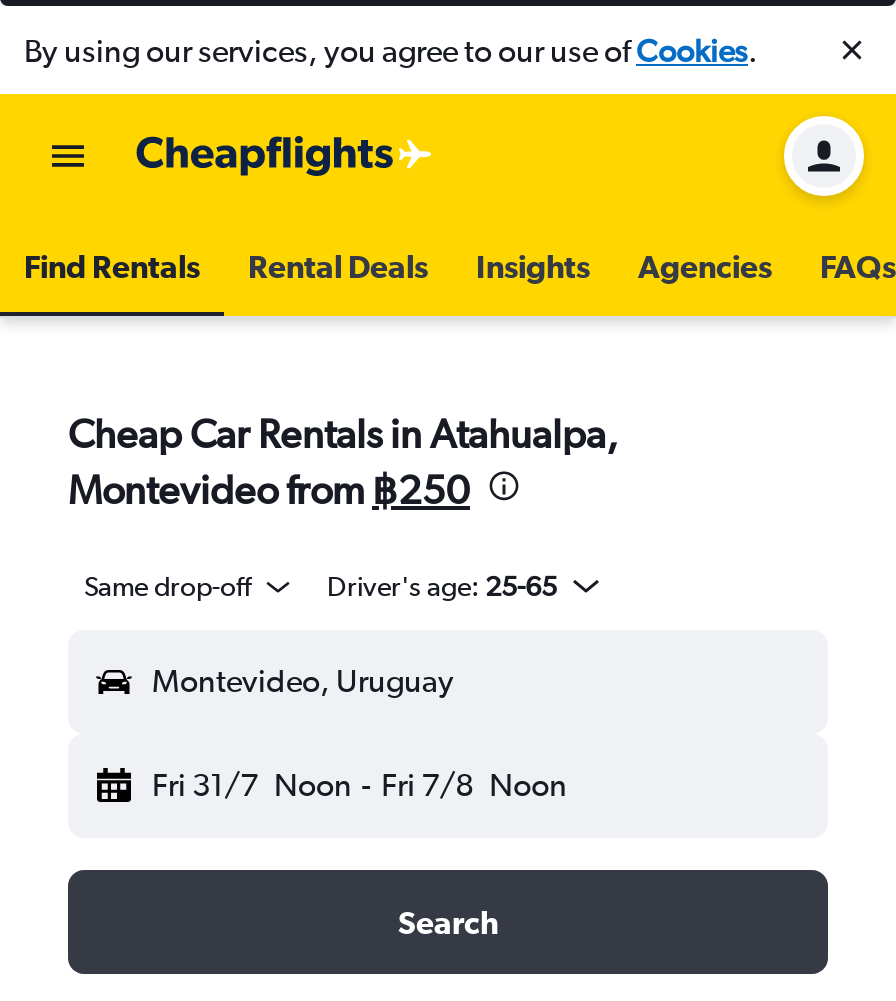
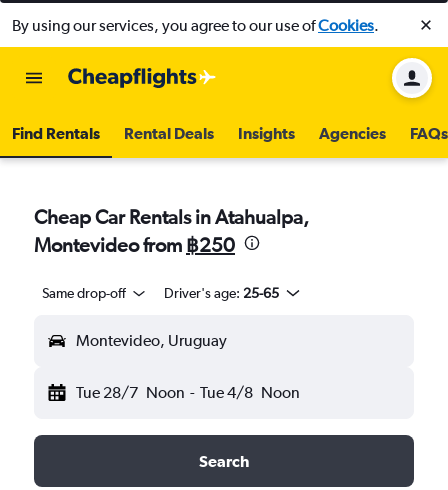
[152,766,567,804] Fri 31/7 Noon - Fri 7/8 Noon -> [76,383,300,402] Tue 28/7 Noon - Tue 4/8 Noon

